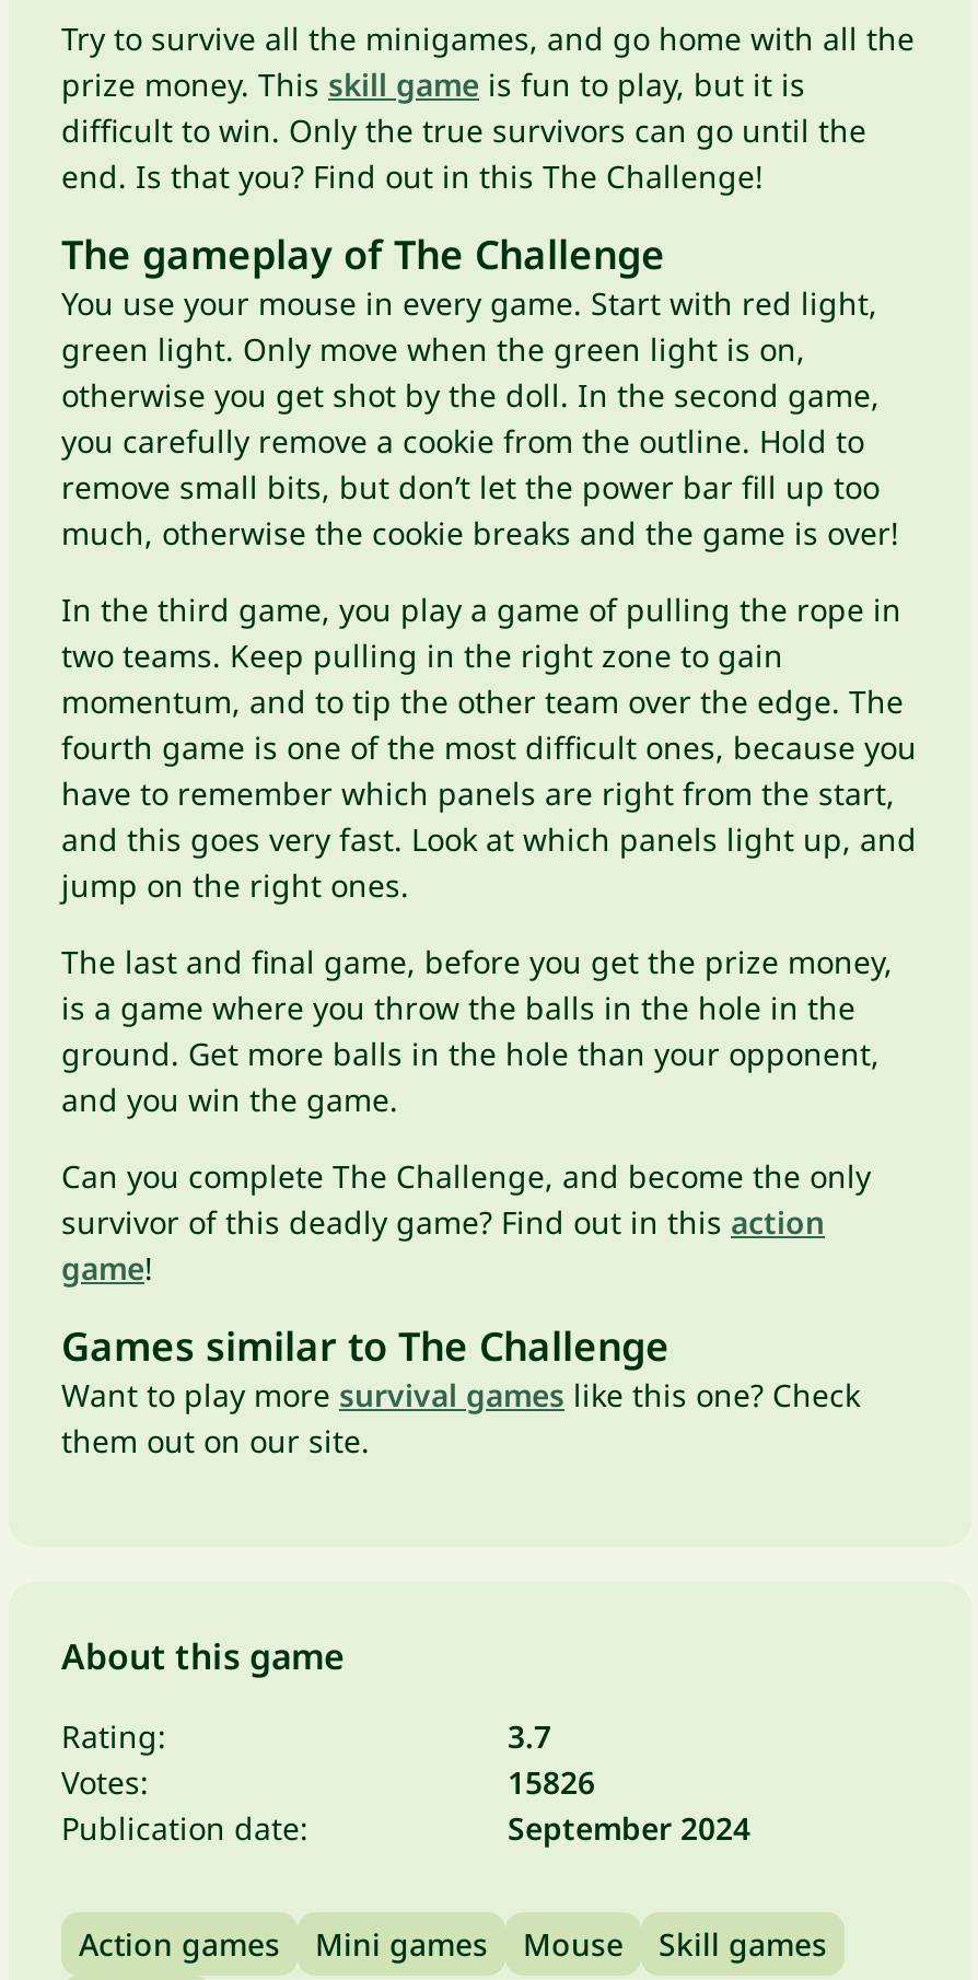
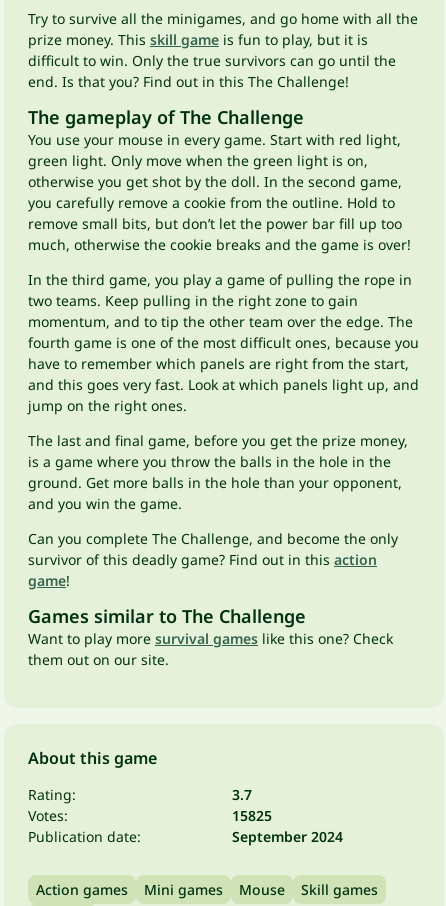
[508,1760,595,1802] 15826 -> [232,806,272,825] 15825

